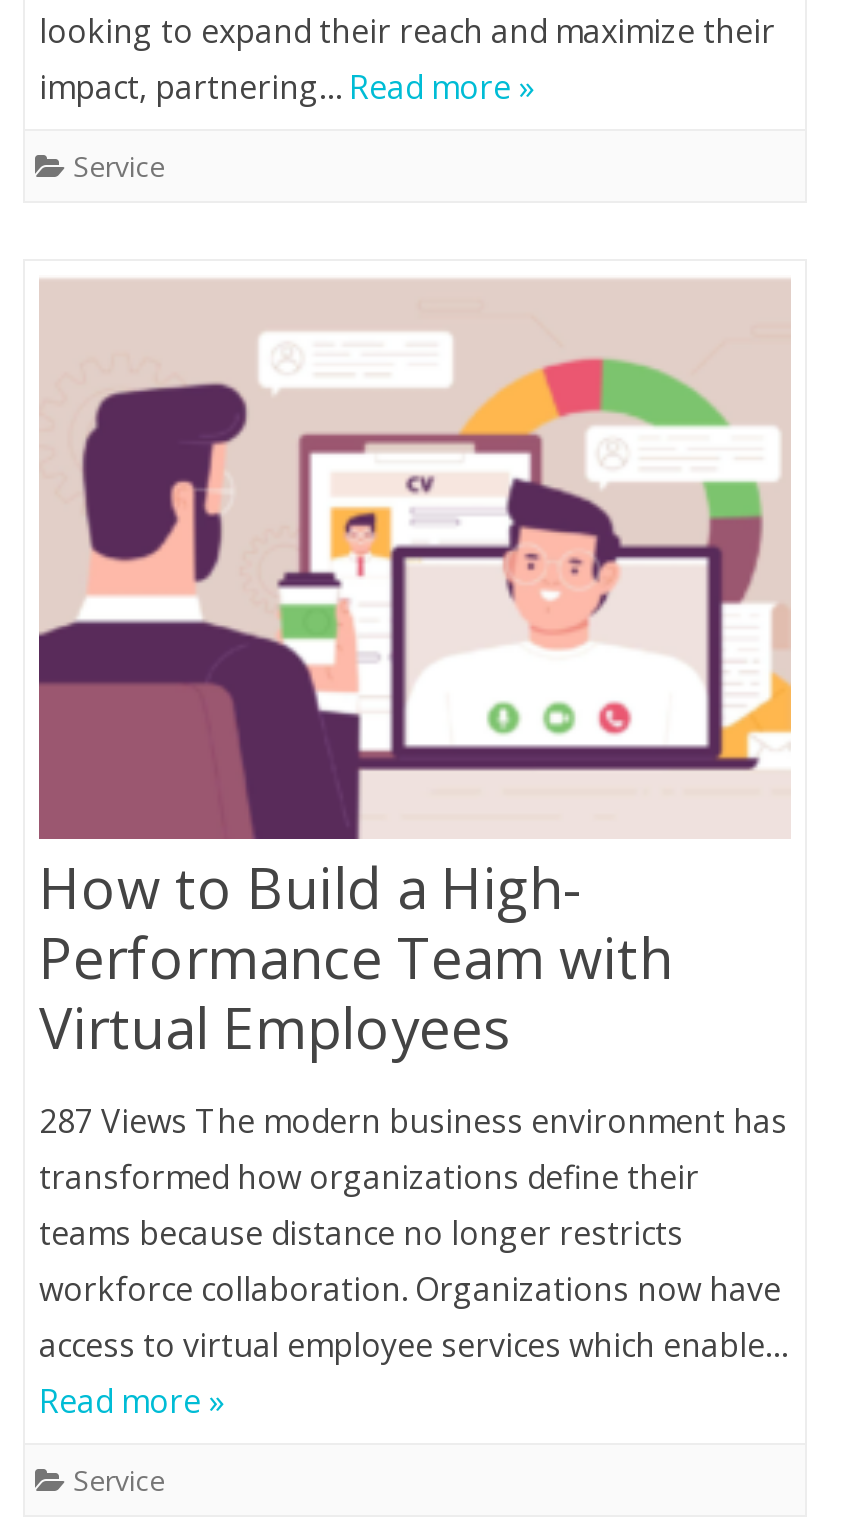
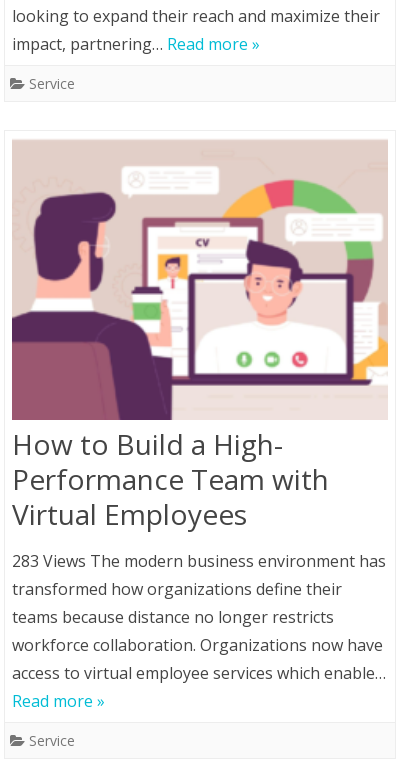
[39,1099,787,1143] 287 Views The modern business environment has -> [12,550,386,572] 283 Views The modern business environment has

